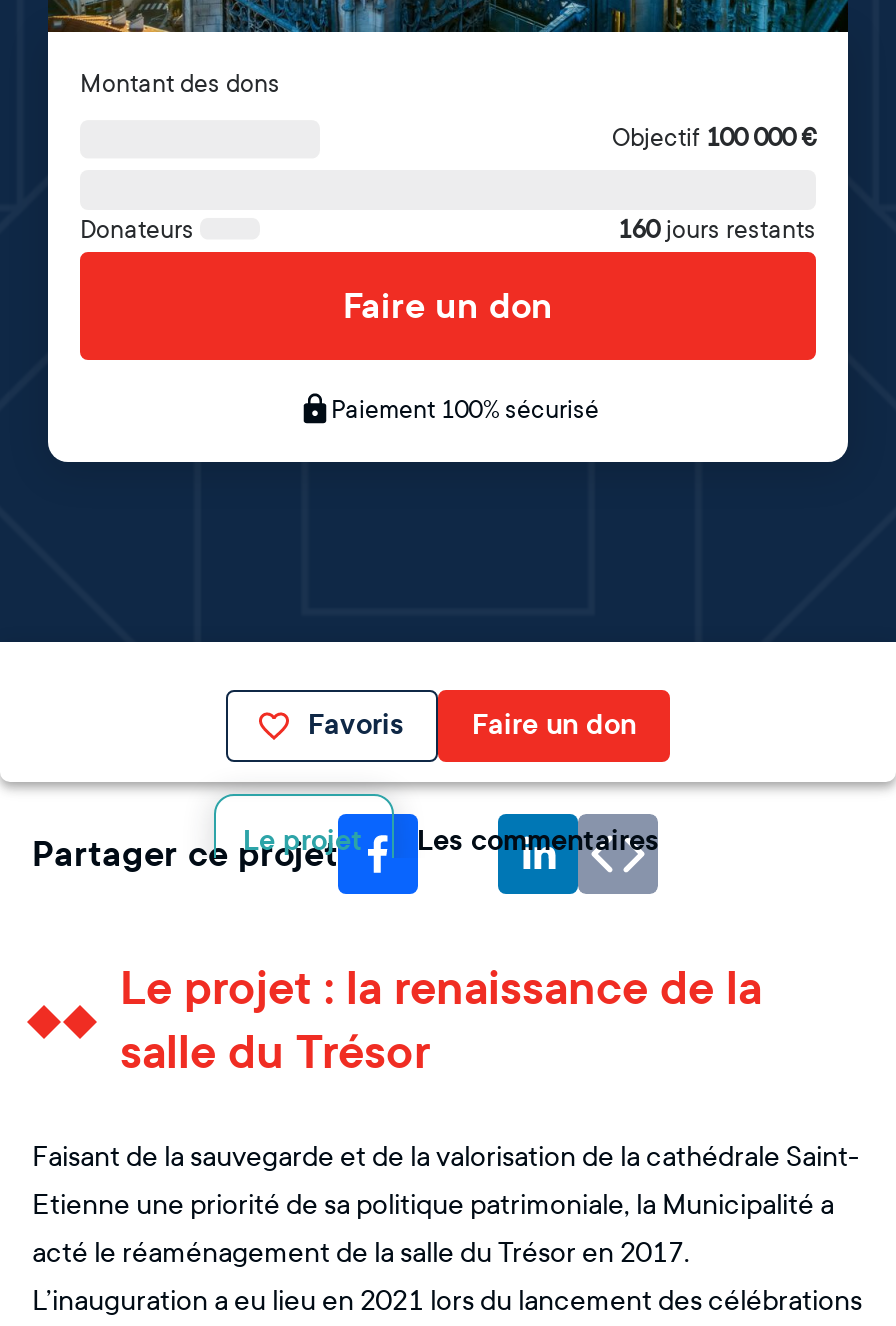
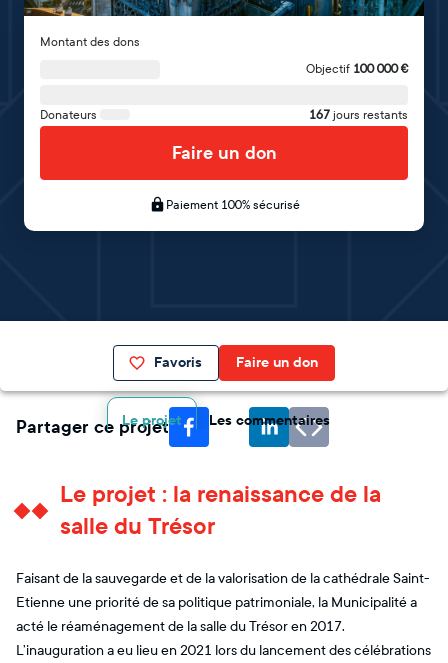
[618,216,816,244] 160 jours restants -> [309,108,408,122] 167 jours restants

